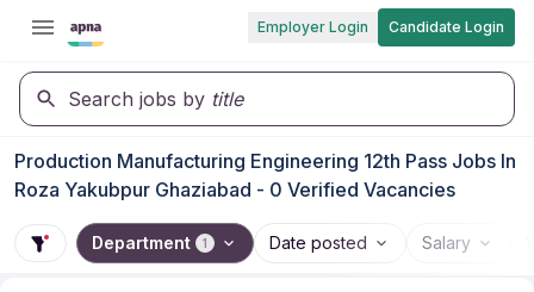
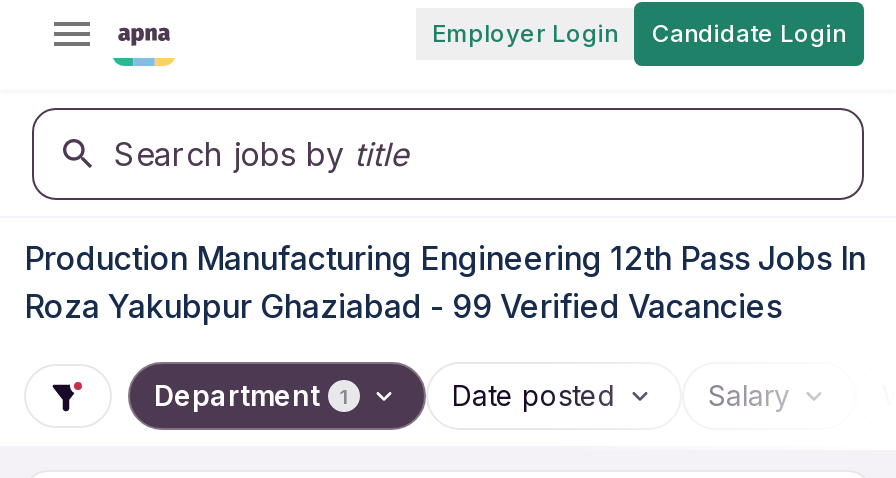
[14,178,455,201] Roza Yakubpur Ghaziabad - 0 Verified Vacancies -> [24,286,782,326] Roza Yakubpur Ghaziabad - 99 Verified Vacancies

